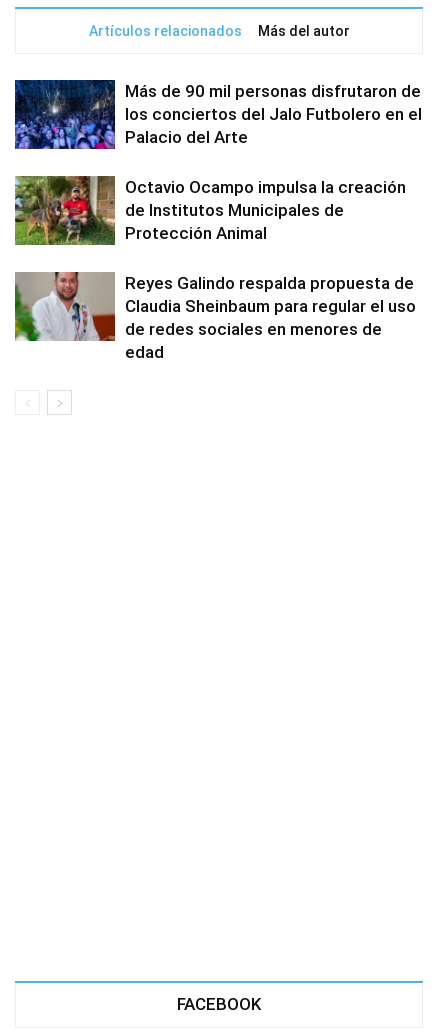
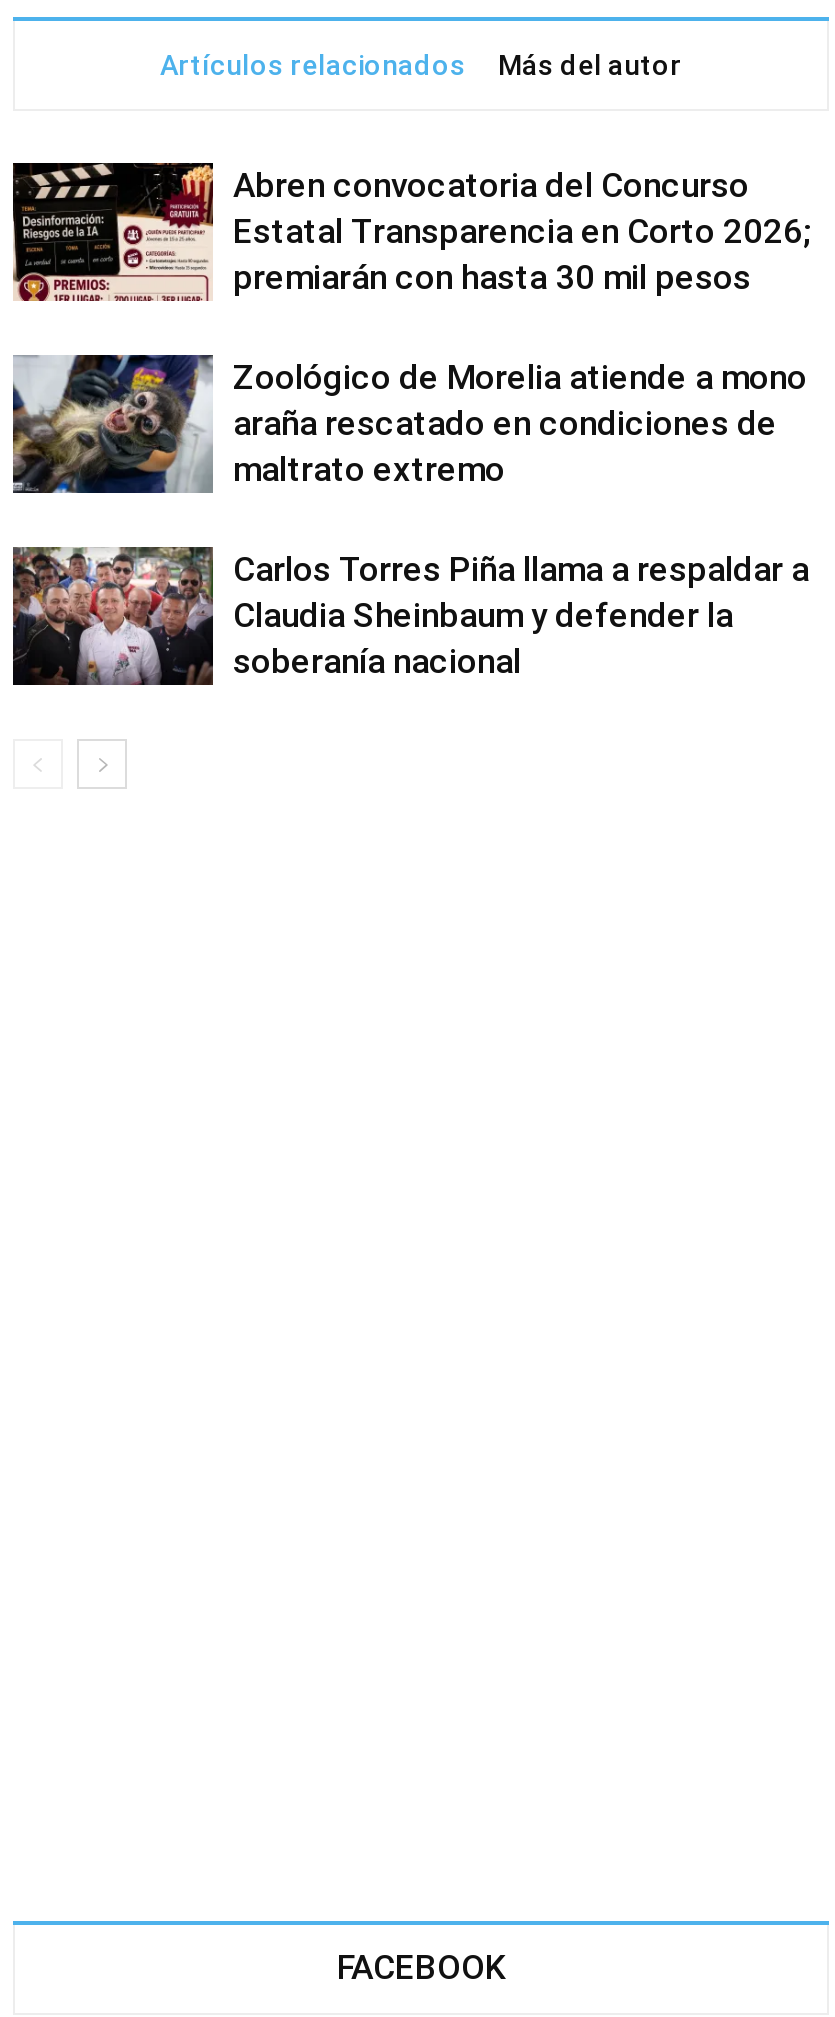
[14,79,422,150] [image] | Más de 90 mil personas disfrutaron de | los conciertos del Jalo Futbolero en el | Palacio del Arte -> [11,161,811,303] [image] | Abren convocatoria del Concurso | Estatal Transparencia en Corto 2026; | premiarán con hasta 30 mil pesos
[14,175,406,246] [image] | Octavio Ocampo impulsa la creación | de Institutos Municipales de | Protección Animal -> [11,353,807,495] [image] | Zoológico de Morelia atiende a mono | araña rescatado en condiciones de | maltrato extremo
[14,271,416,362] [image] | Reyes Galindo respalda propuesta de | Claudia Sheinbaum para regular el uso | de redes sociales en menores de | edad -> [11,547,809,687] [image] | Carlos Torres Piña llama a respaldar a | Claudia Sheinbaum y defender la | soberanía nacional

